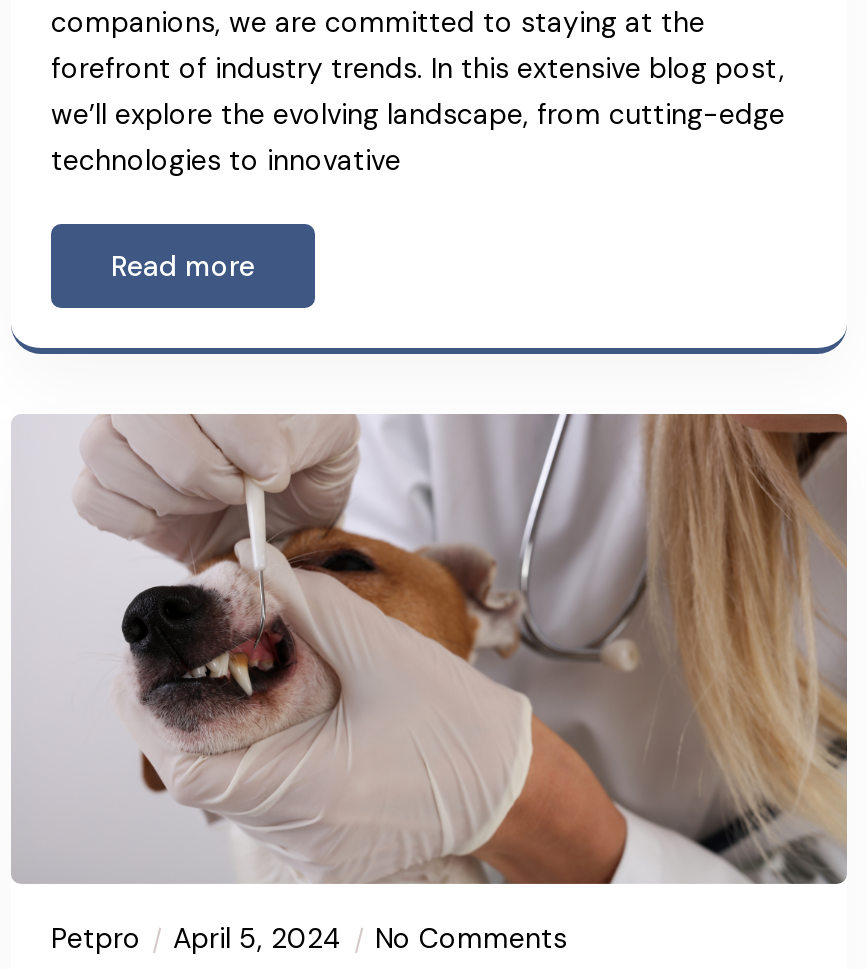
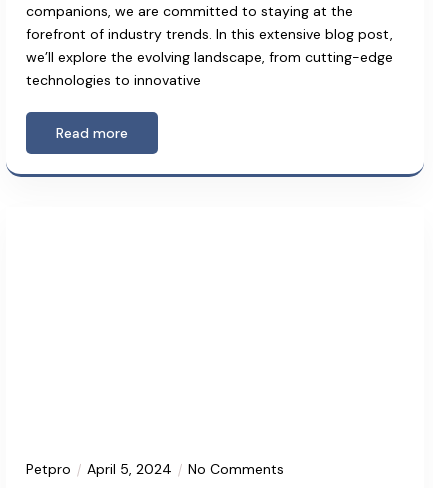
[11,412,849,886] [image] -> none

